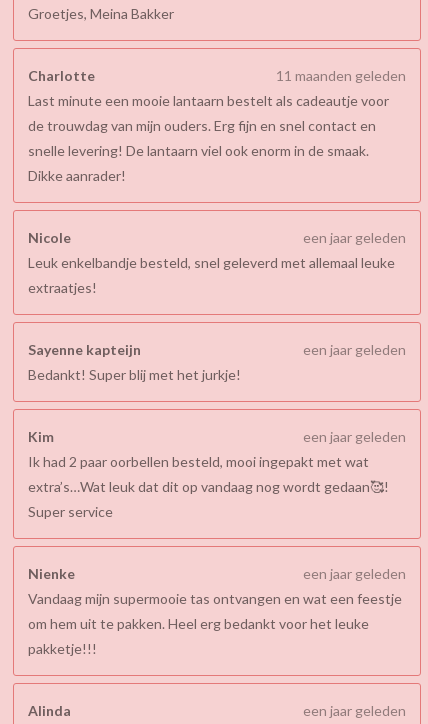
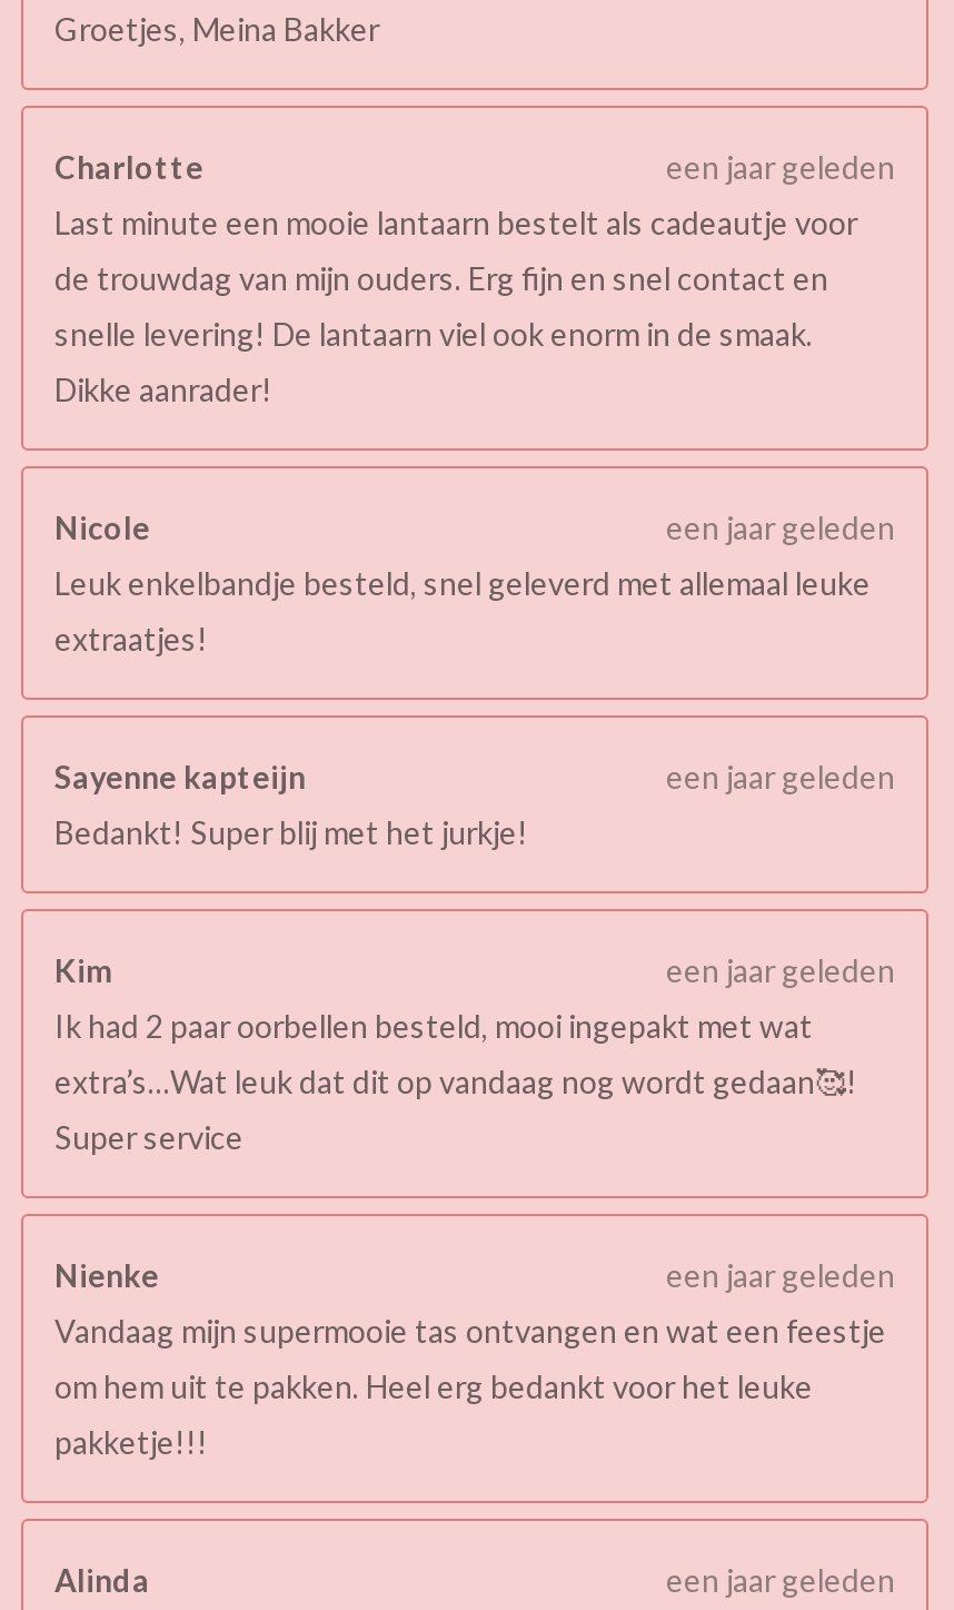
[276,67,406,84] 11 maanden geleden -> [666,148,895,186] een jaar geleden

